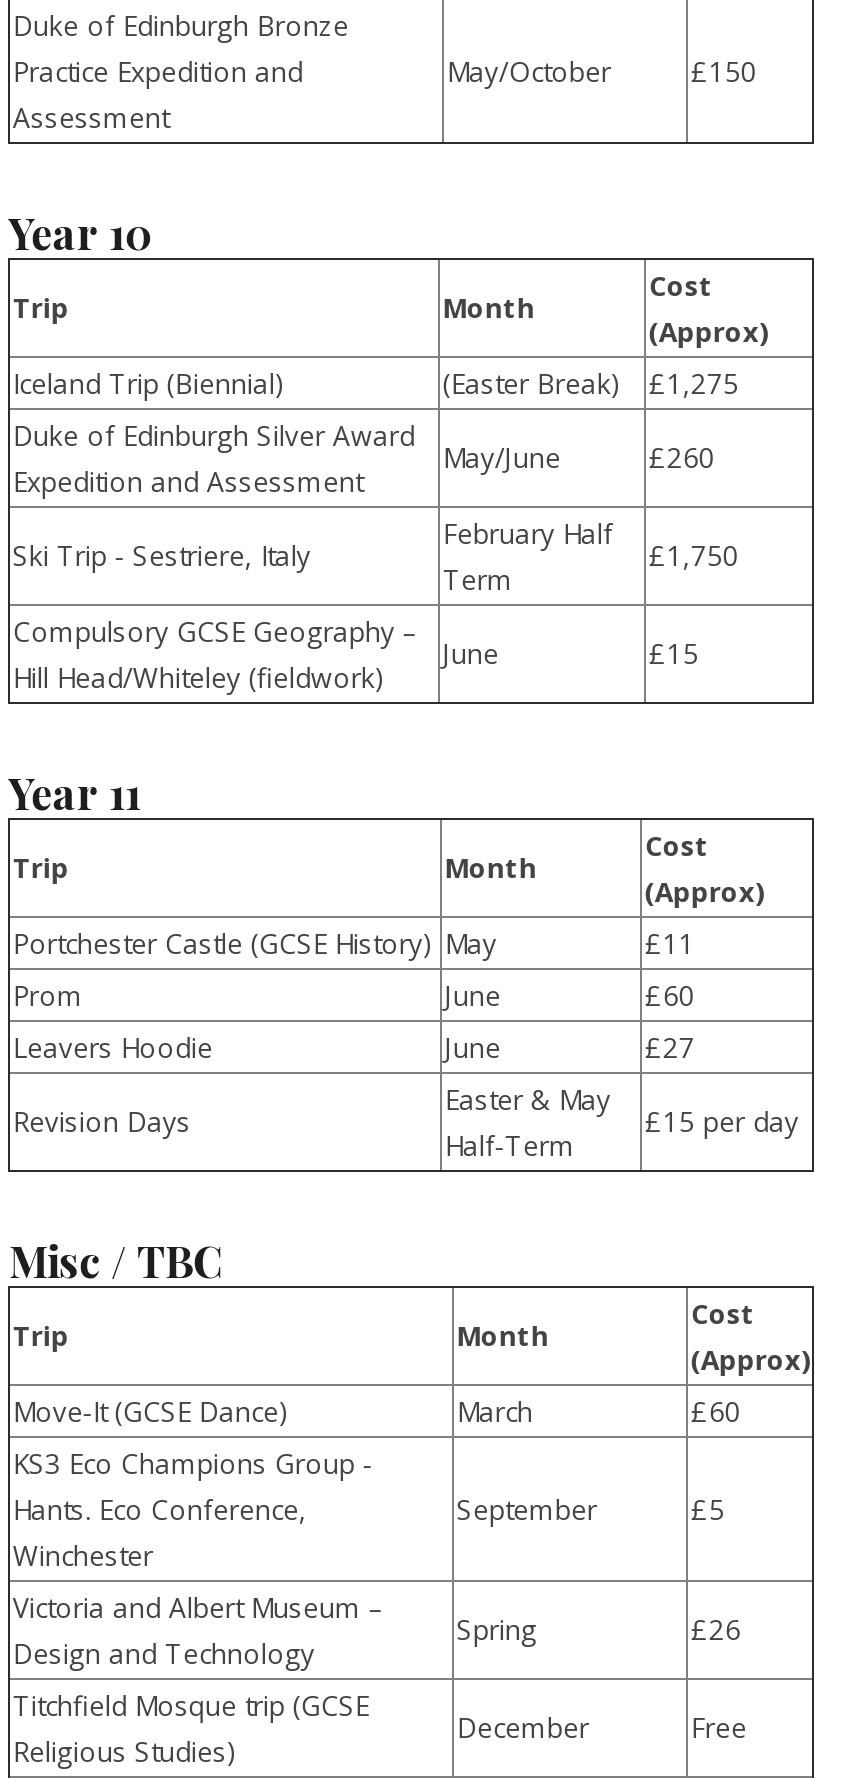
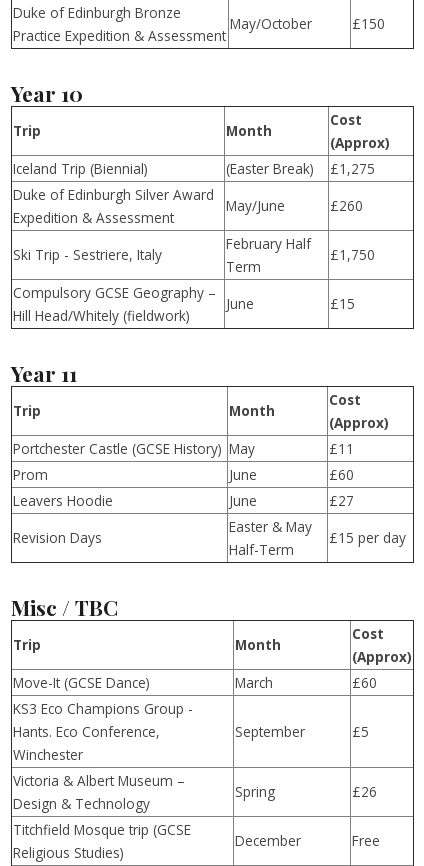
[13,52,303,136] Practice Expedition and | Assessment -> [13,26,226,45] Practice Expedition & Assessment
[13,462,363,500] Expedition and Assessment -> [13,208,174,227] Expedition & Assessment
[13,658,383,696] Hill Head/Whiteley (fieldwork) -> [13,306,190,325] Hill Head/Whitely (fieldwork)
[13,1588,385,1626] Victoria and Albert Museum – -> [13,771,185,790] Victoria & Albert Museum –
[13,1634,315,1672] Design and Technology -> [13,794,150,813] Design & Technology

